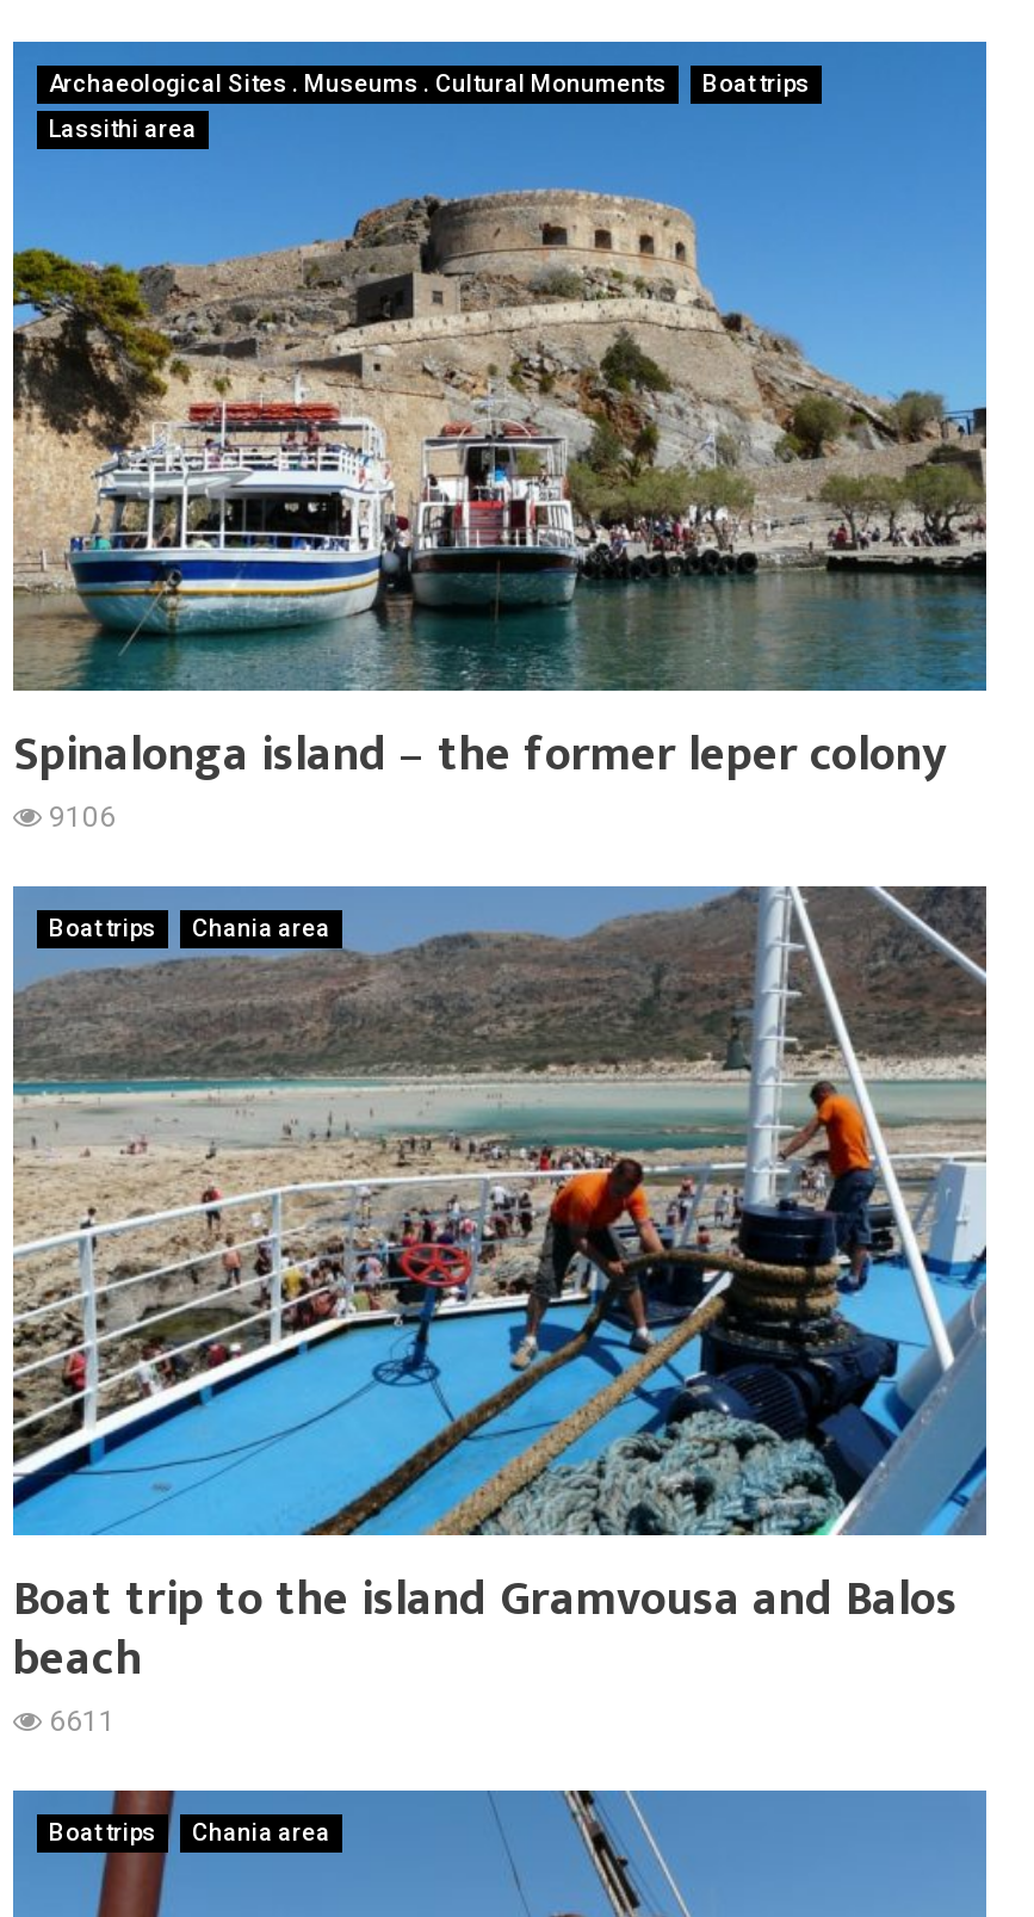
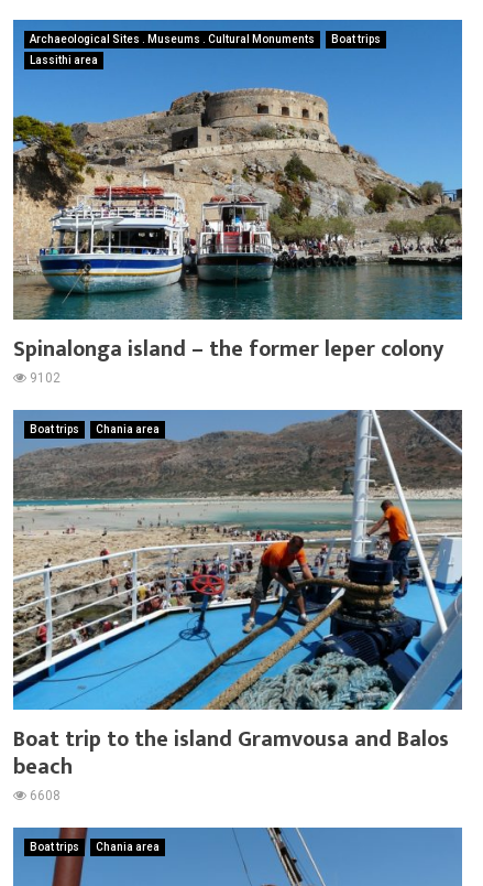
[49,800,116,834] 9106 -> [30,370,61,386] 9102
[49,1705,116,1738] 6611 -> [30,788,61,803] 6608

